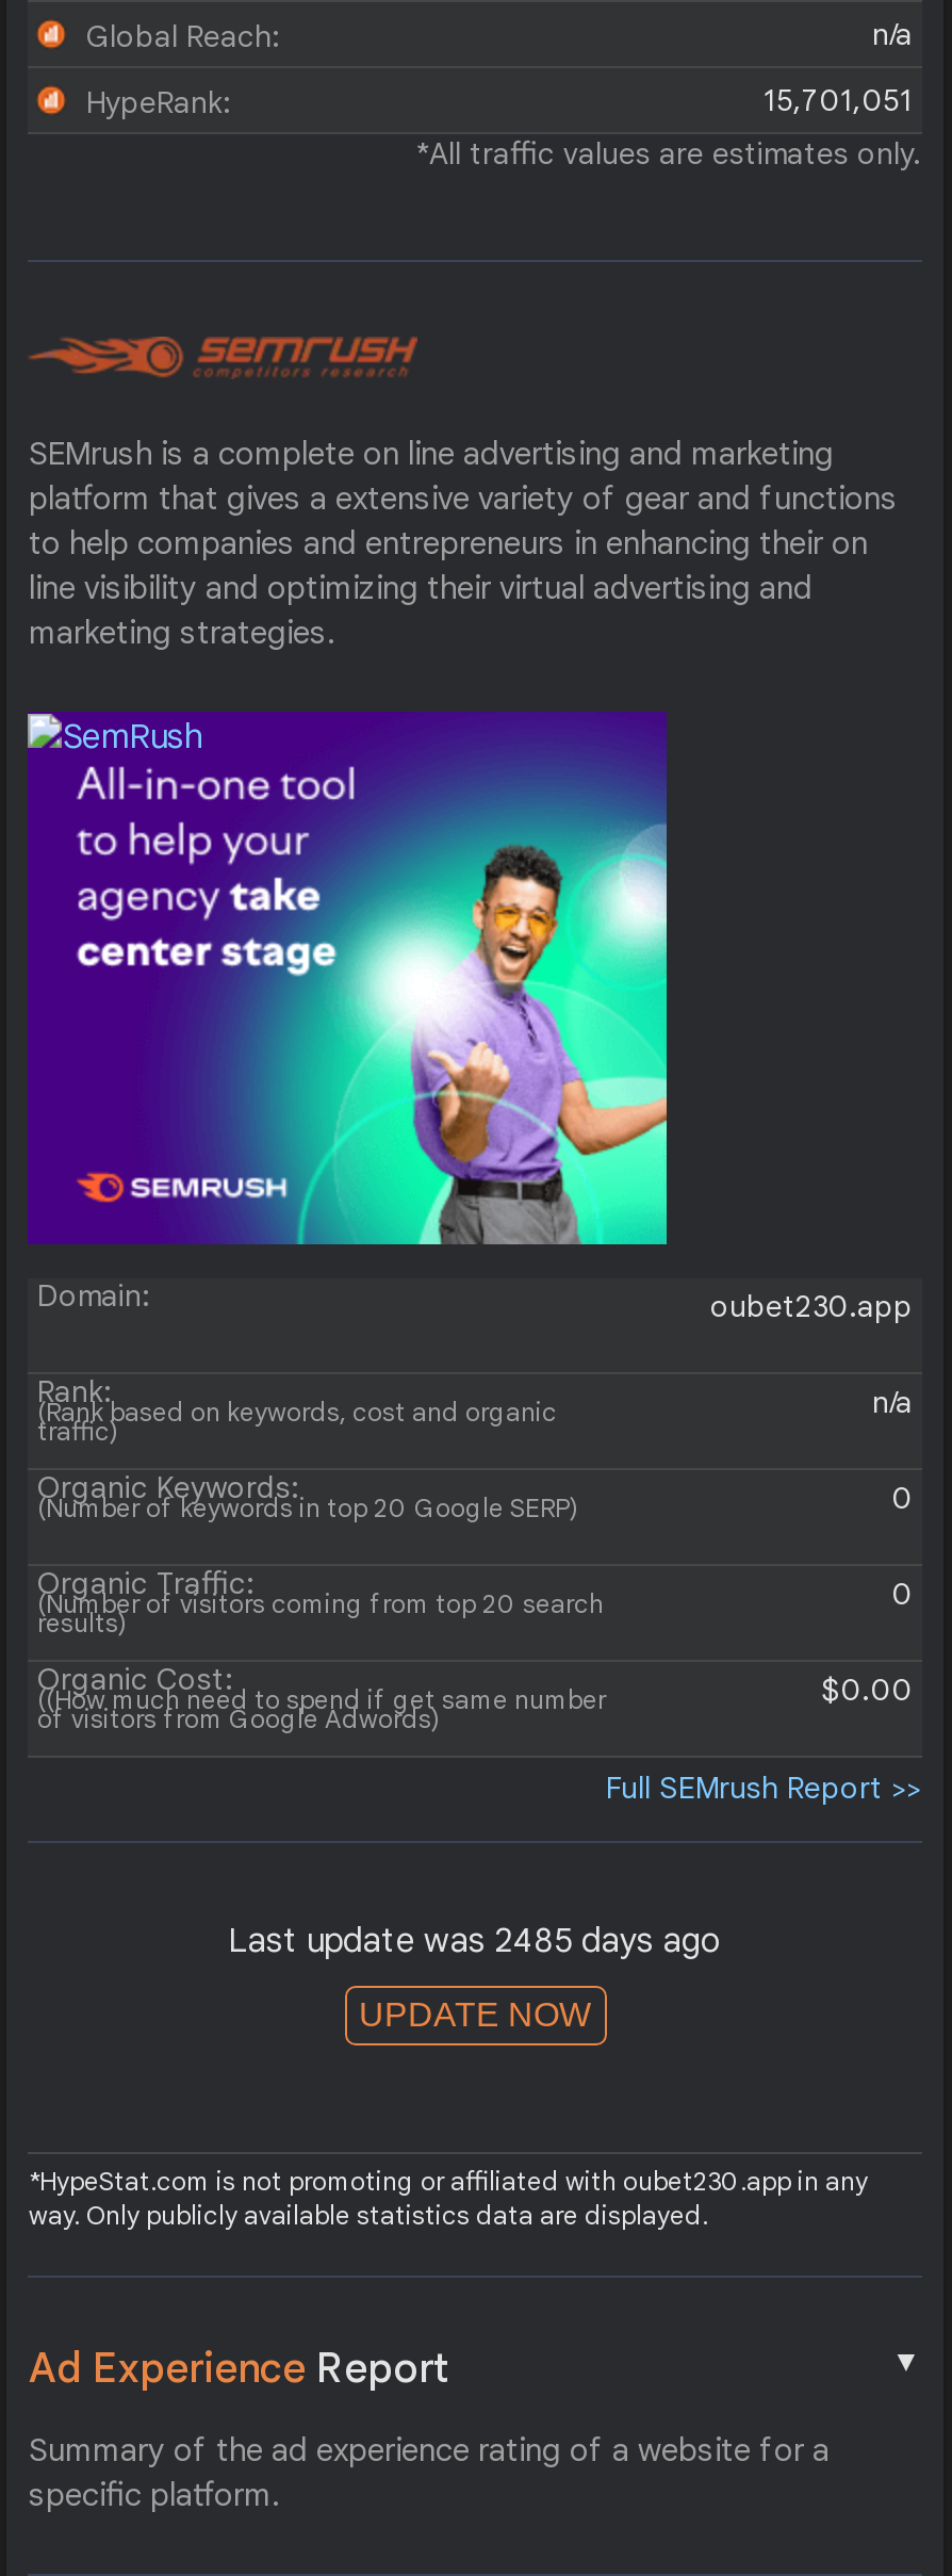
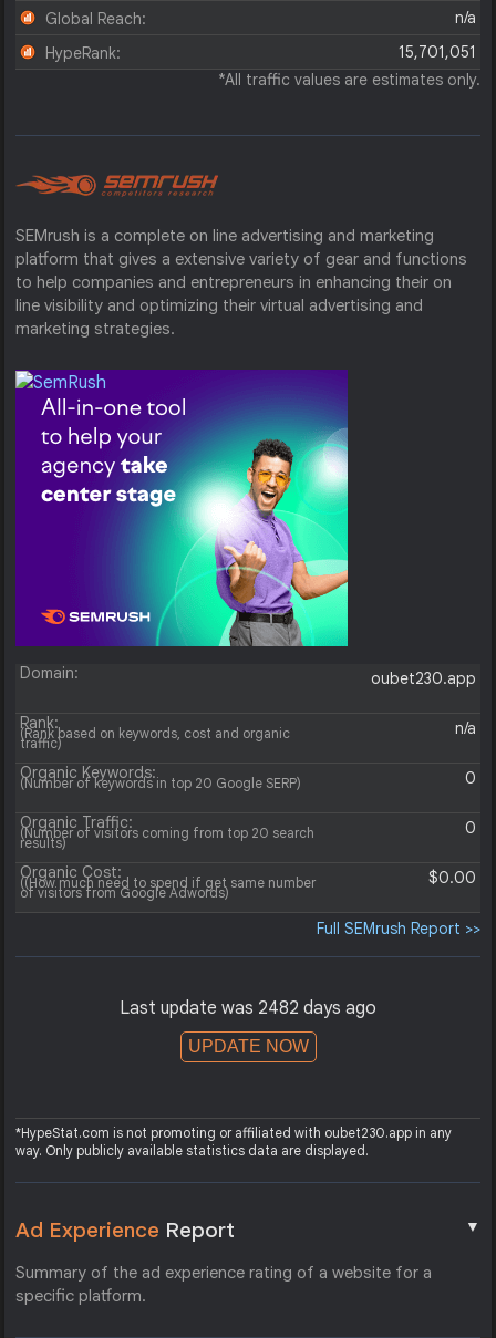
[228,1920,722,1963] Last update was 2485 days ago -> [120,997,376,1019] Last update was 2482 days ago

